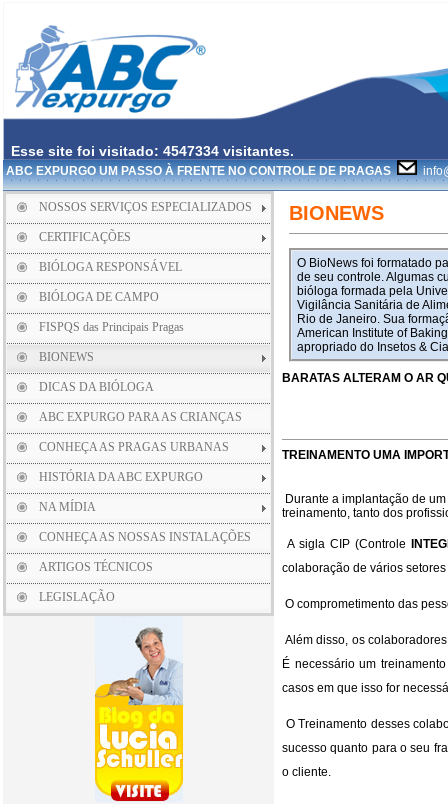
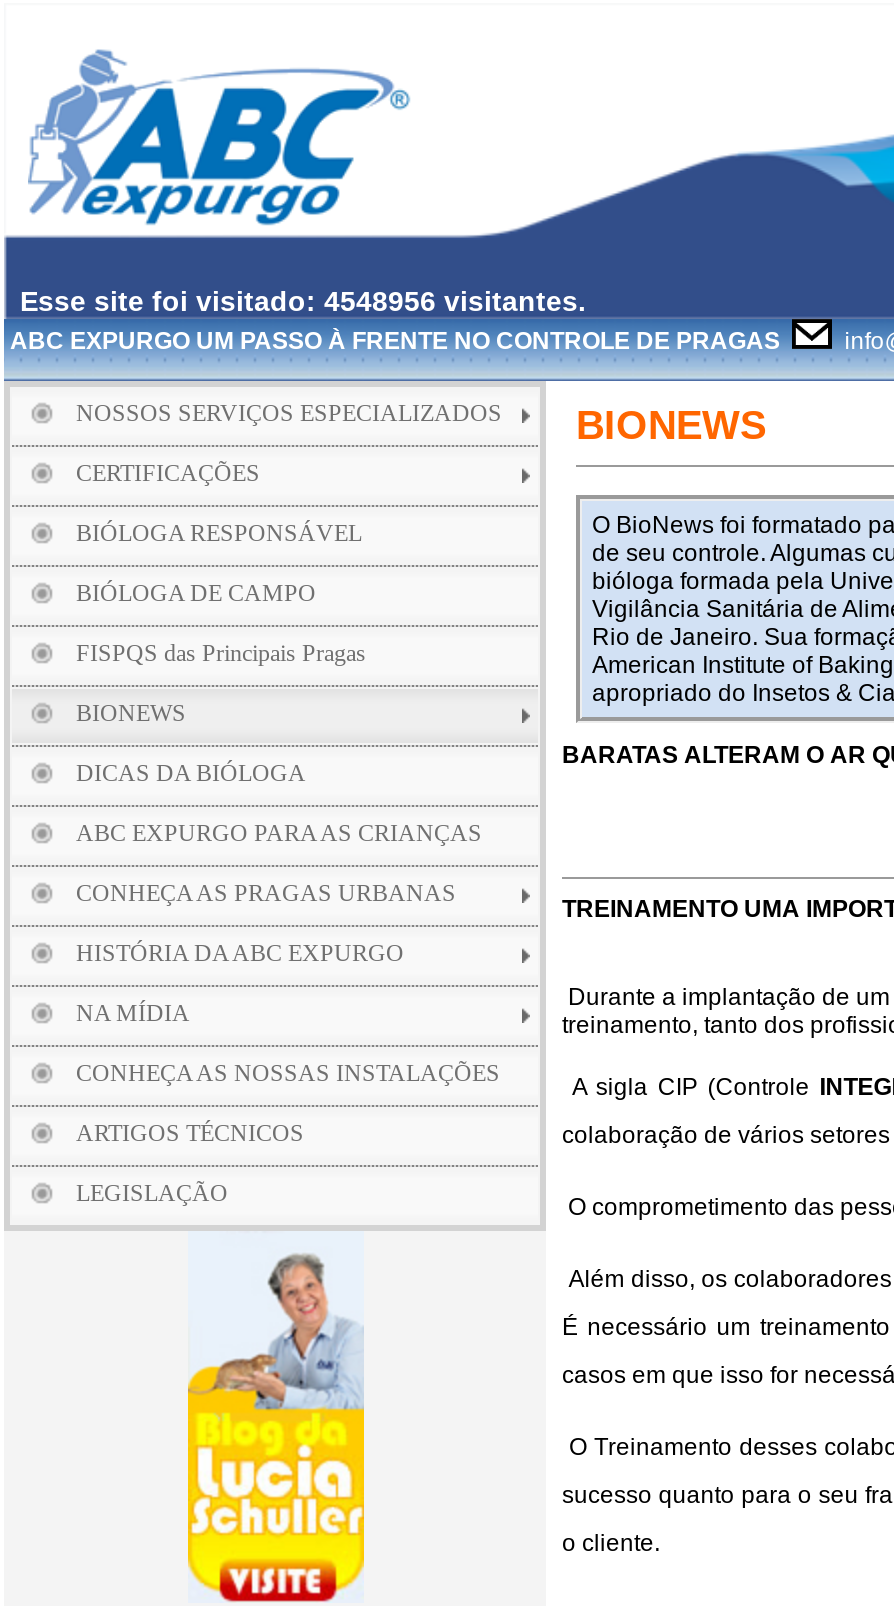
[11,143,294,159] Esse site foi visitado: 4547334 visitantes. -> [20,285,586,317] Esse site foi visitado: 4548956 visitantes.

